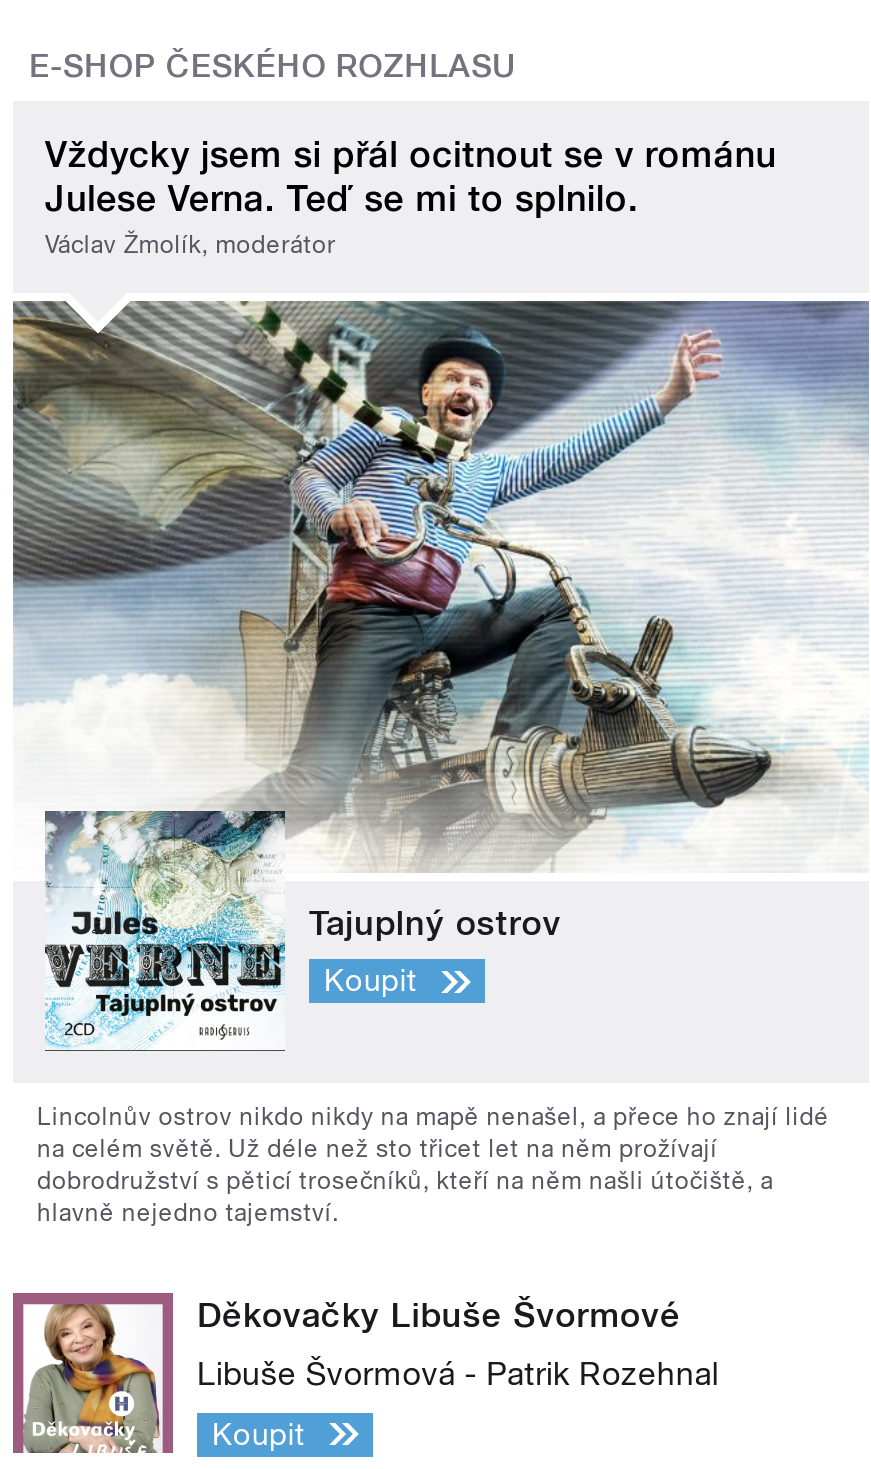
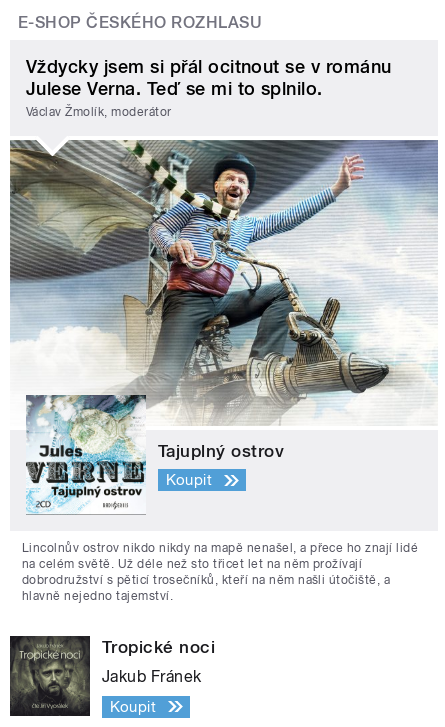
[11,1291,681,1455] [image] | Děkovačky Libuše Švormové -> [9,635,215,717] [image] | Tropické noci
[197,1355,719,1393] Libuše Švormová - Patrik Rozehnal -> [102,667,202,686] Jakub Fránek

